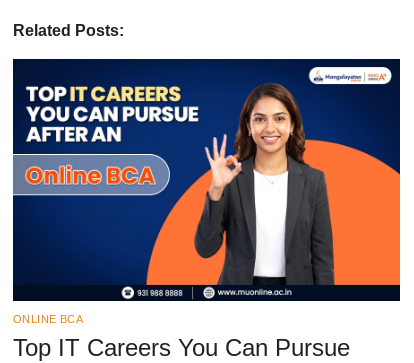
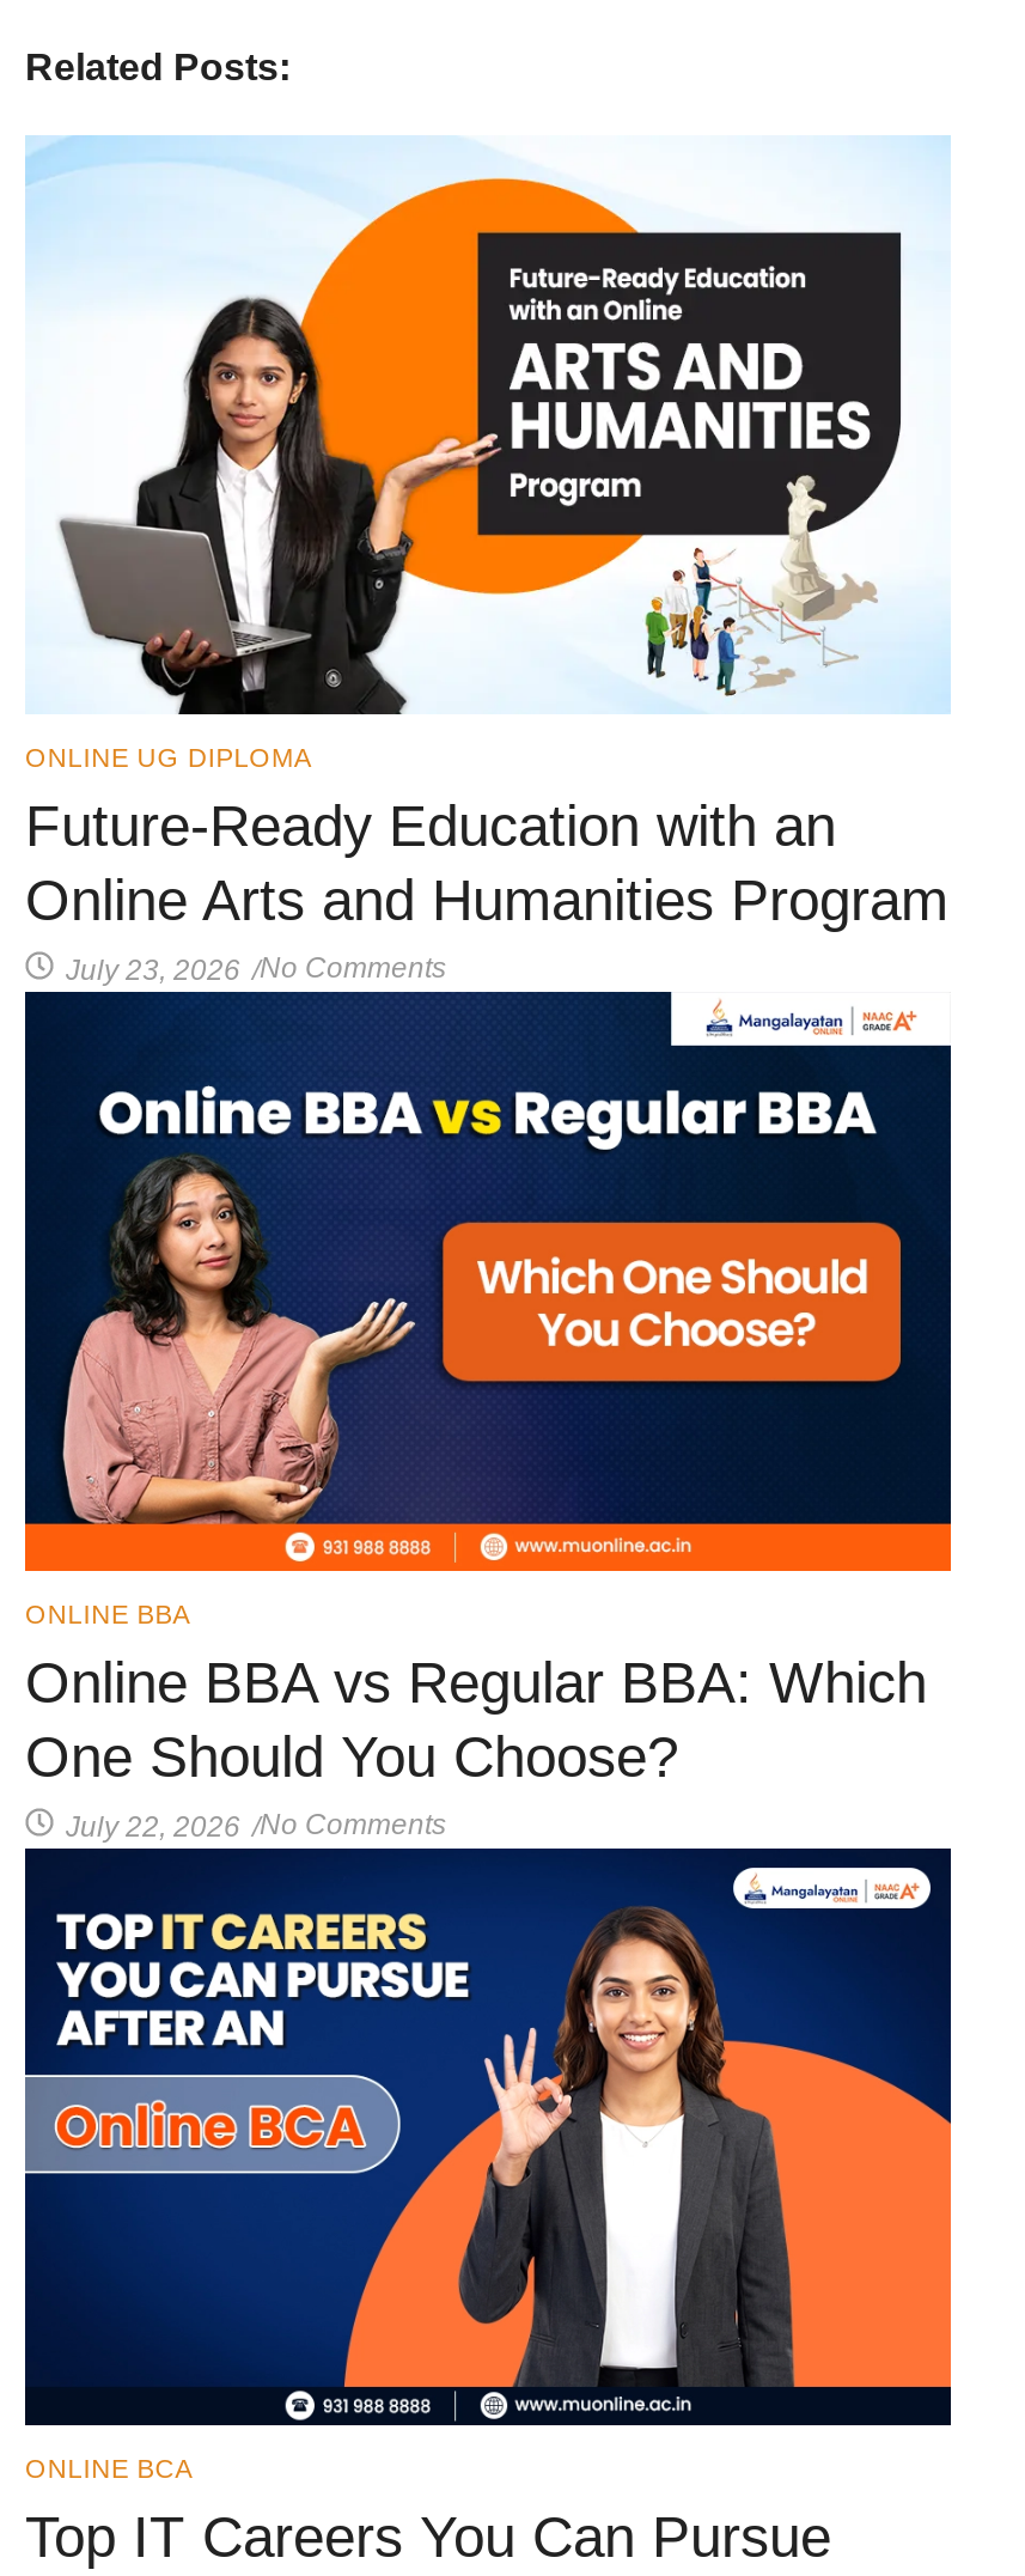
none -> [23,954,953,1843] [image] | ONLINE BBA | Online BBA vs Regular BBA: Which | One Should You Choose? | July 22, 2026 /No Comments
none -> [25,135,951,986] [image] | ONLINE UG DIPLOMA | Future-Ready Education with an | Online Arts and Humanities Program | July 23, 2026 /No Comments

